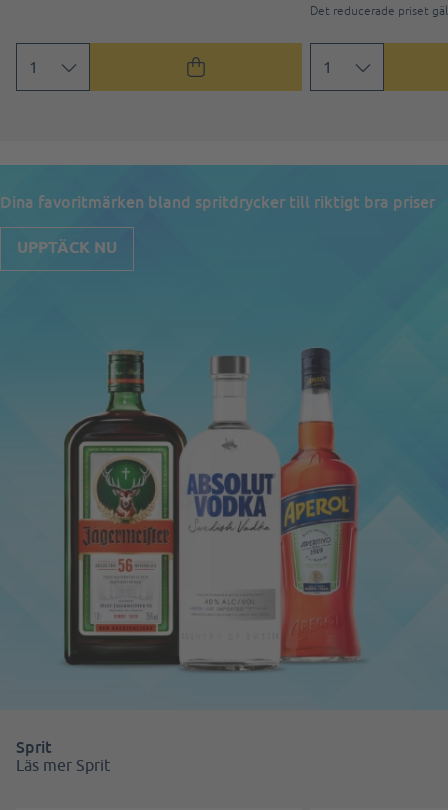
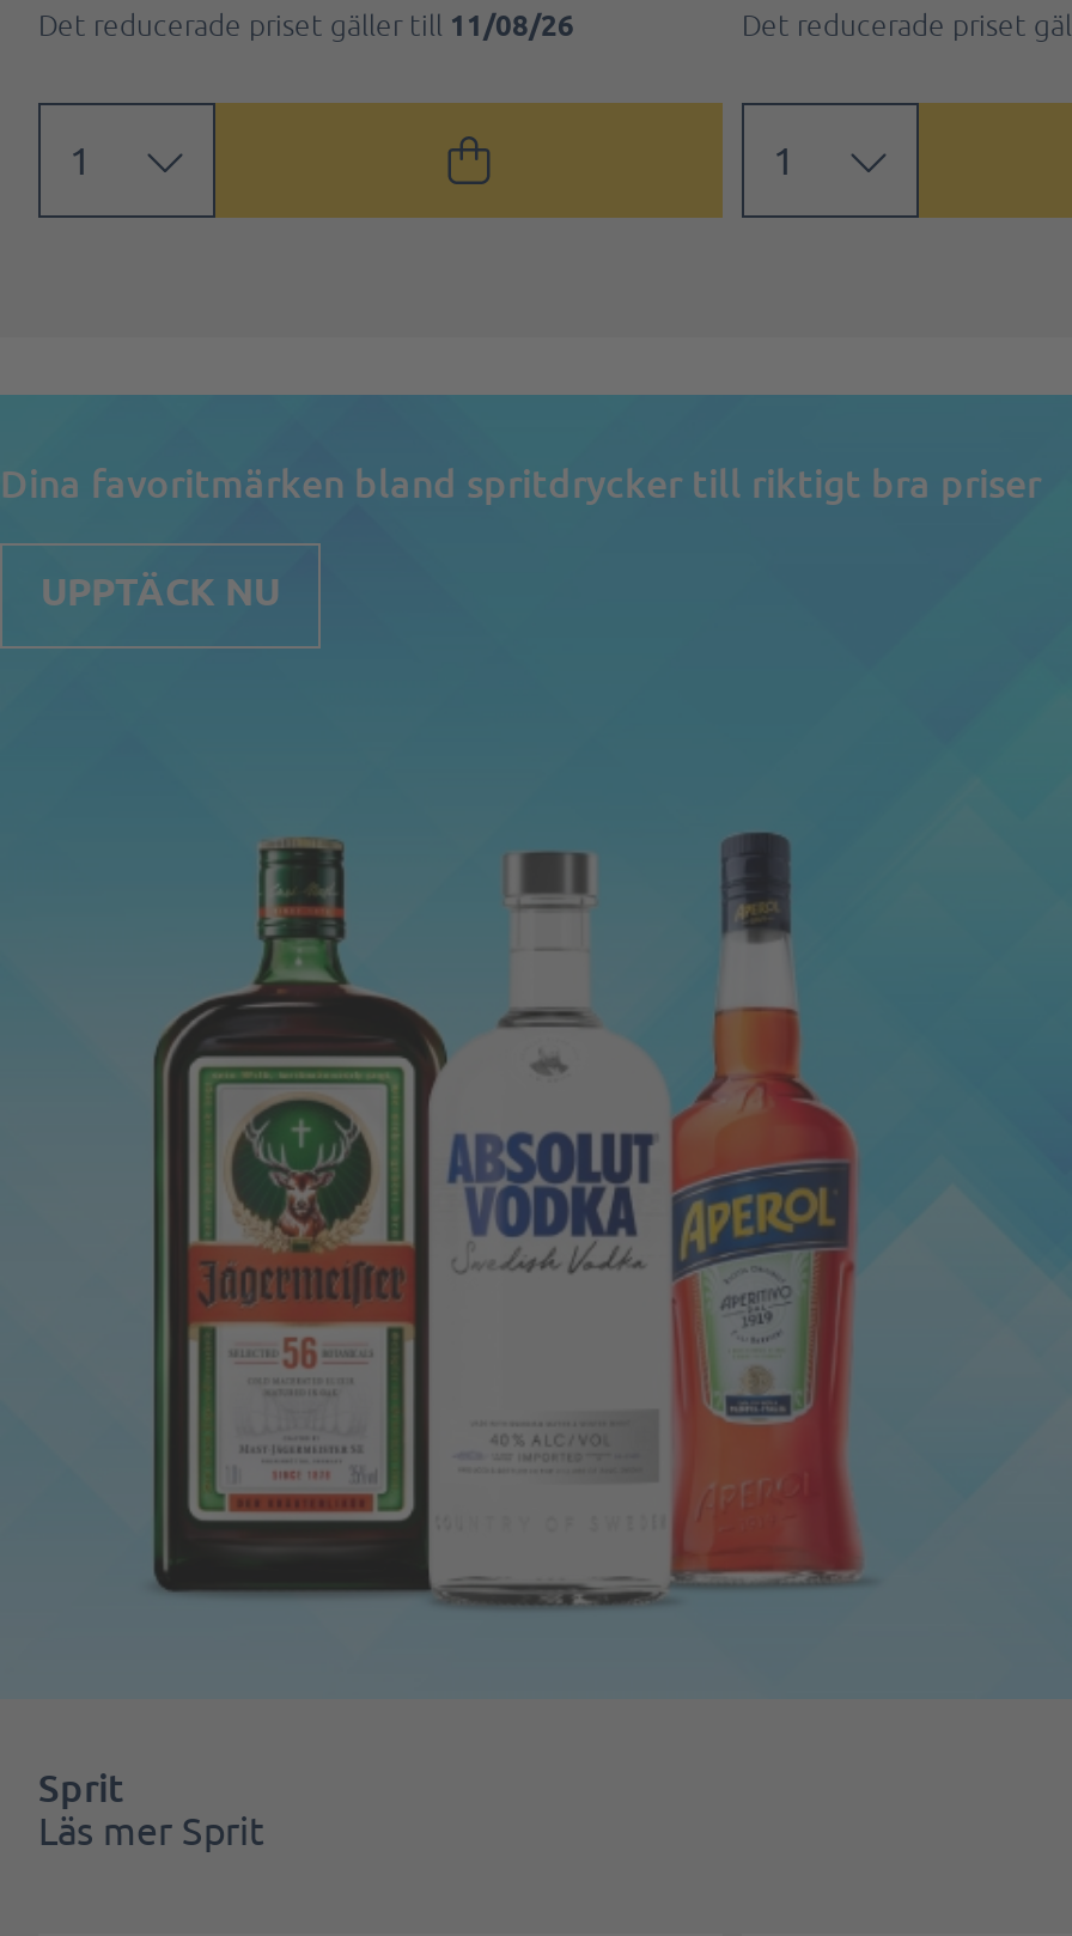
none -> [38,8,574,49] Det reducerade priset gäller till 11/08/26

